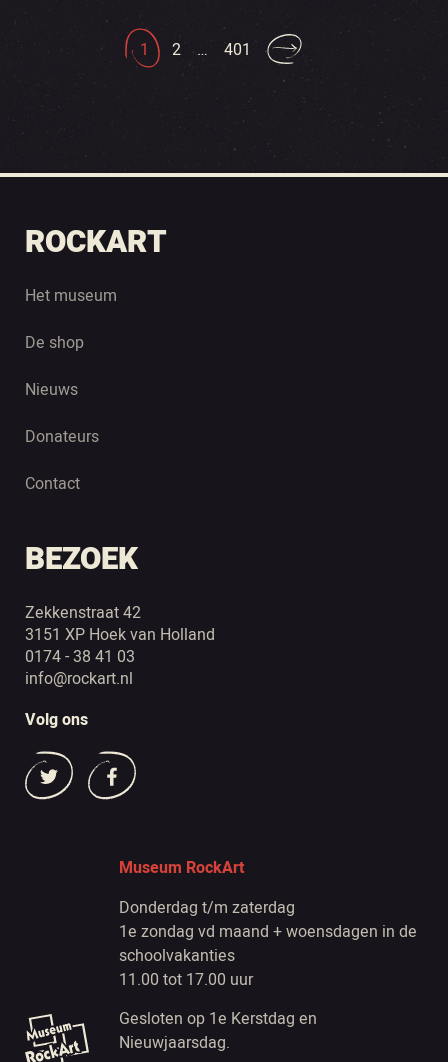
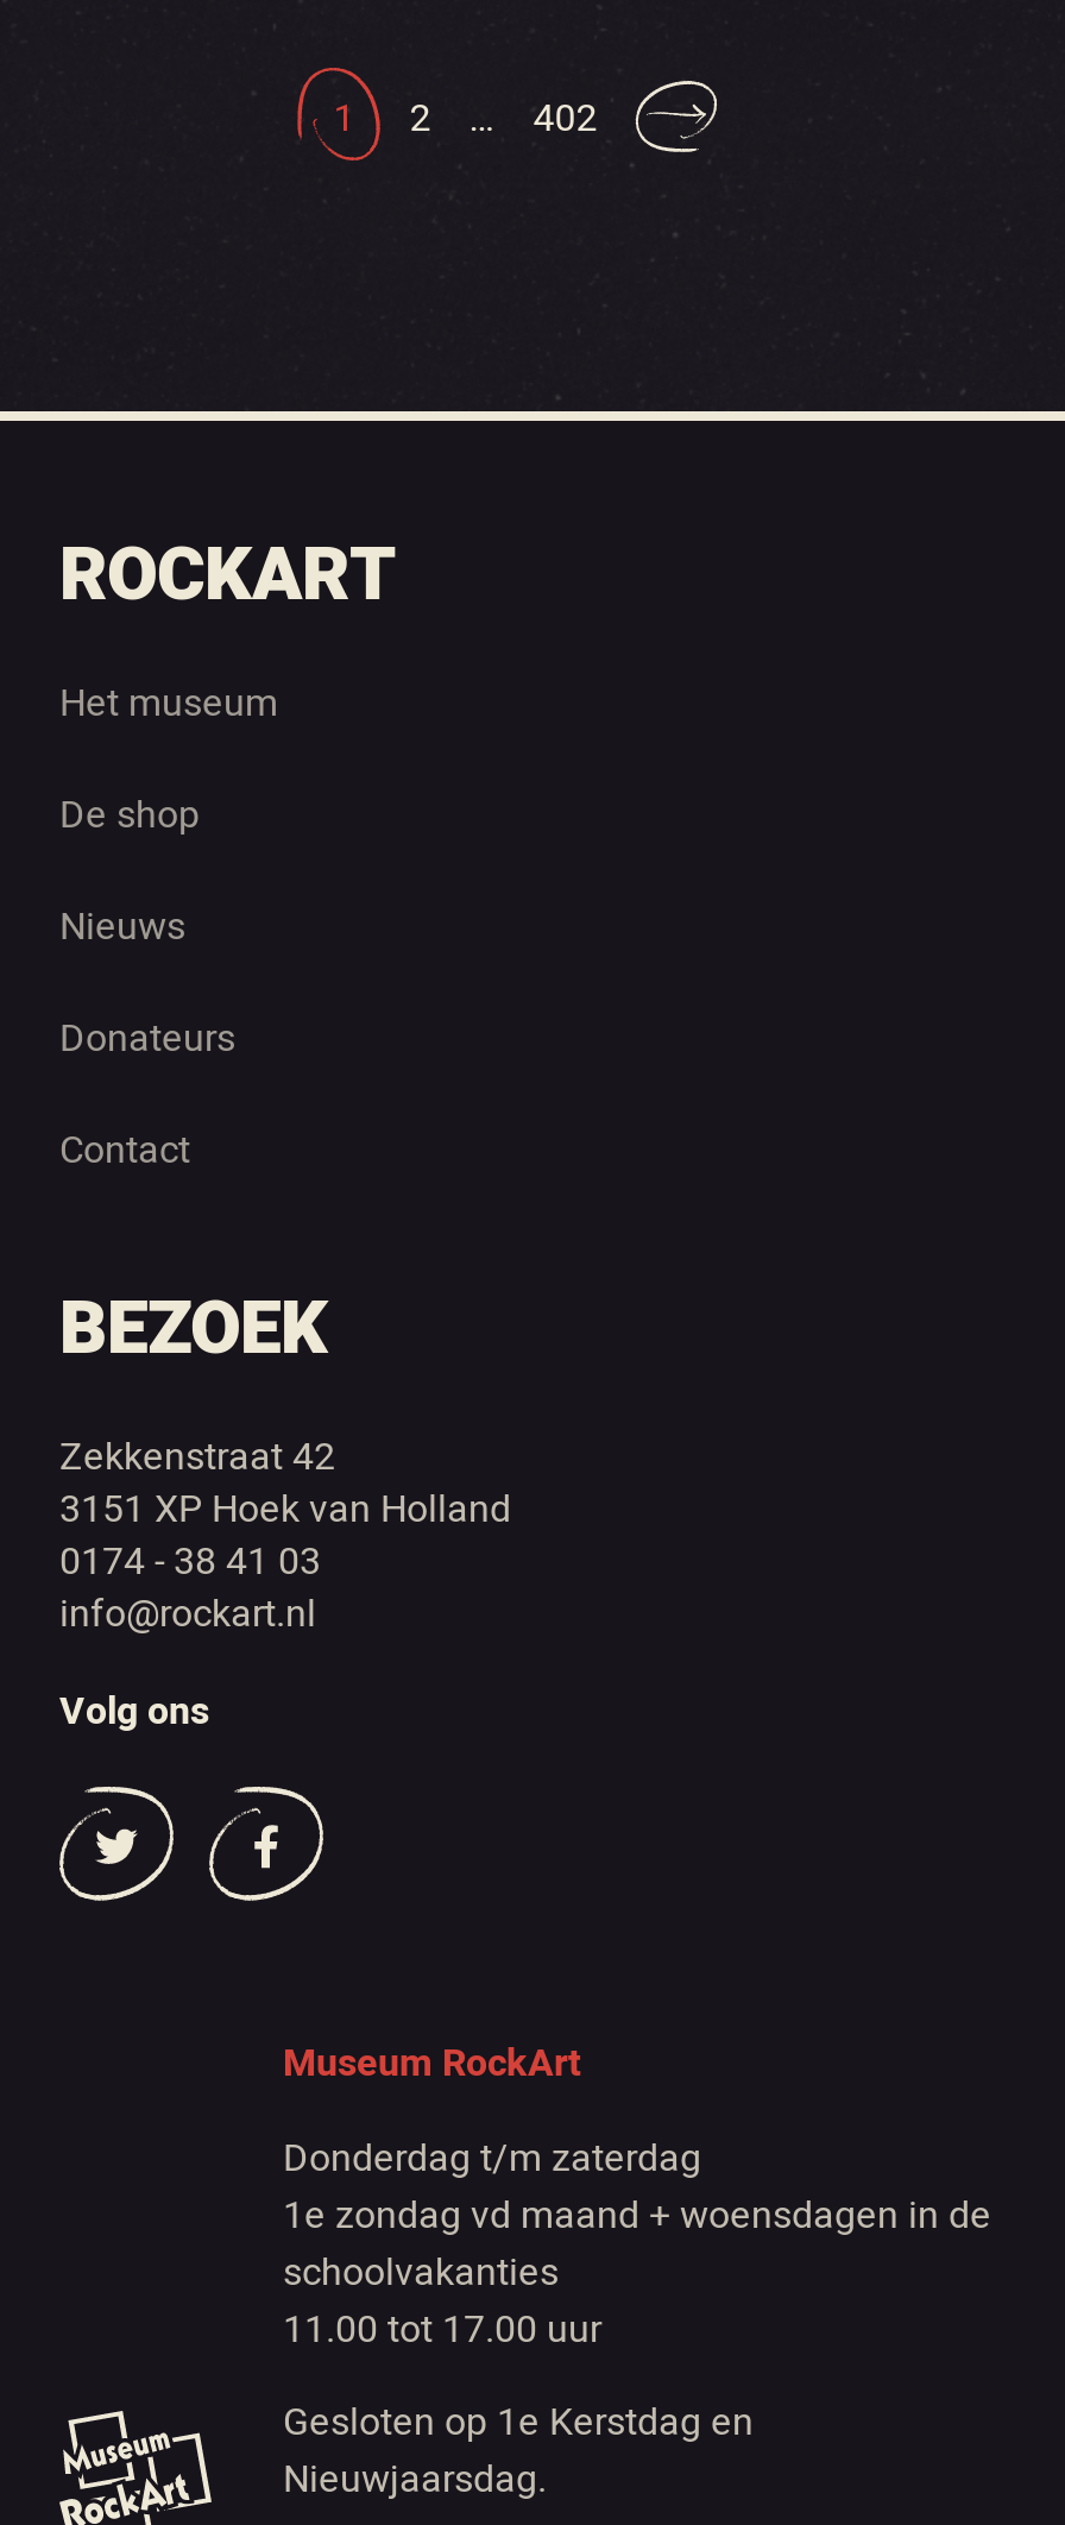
[224,38,251,60] 401 -> [533,90,597,143] 402

